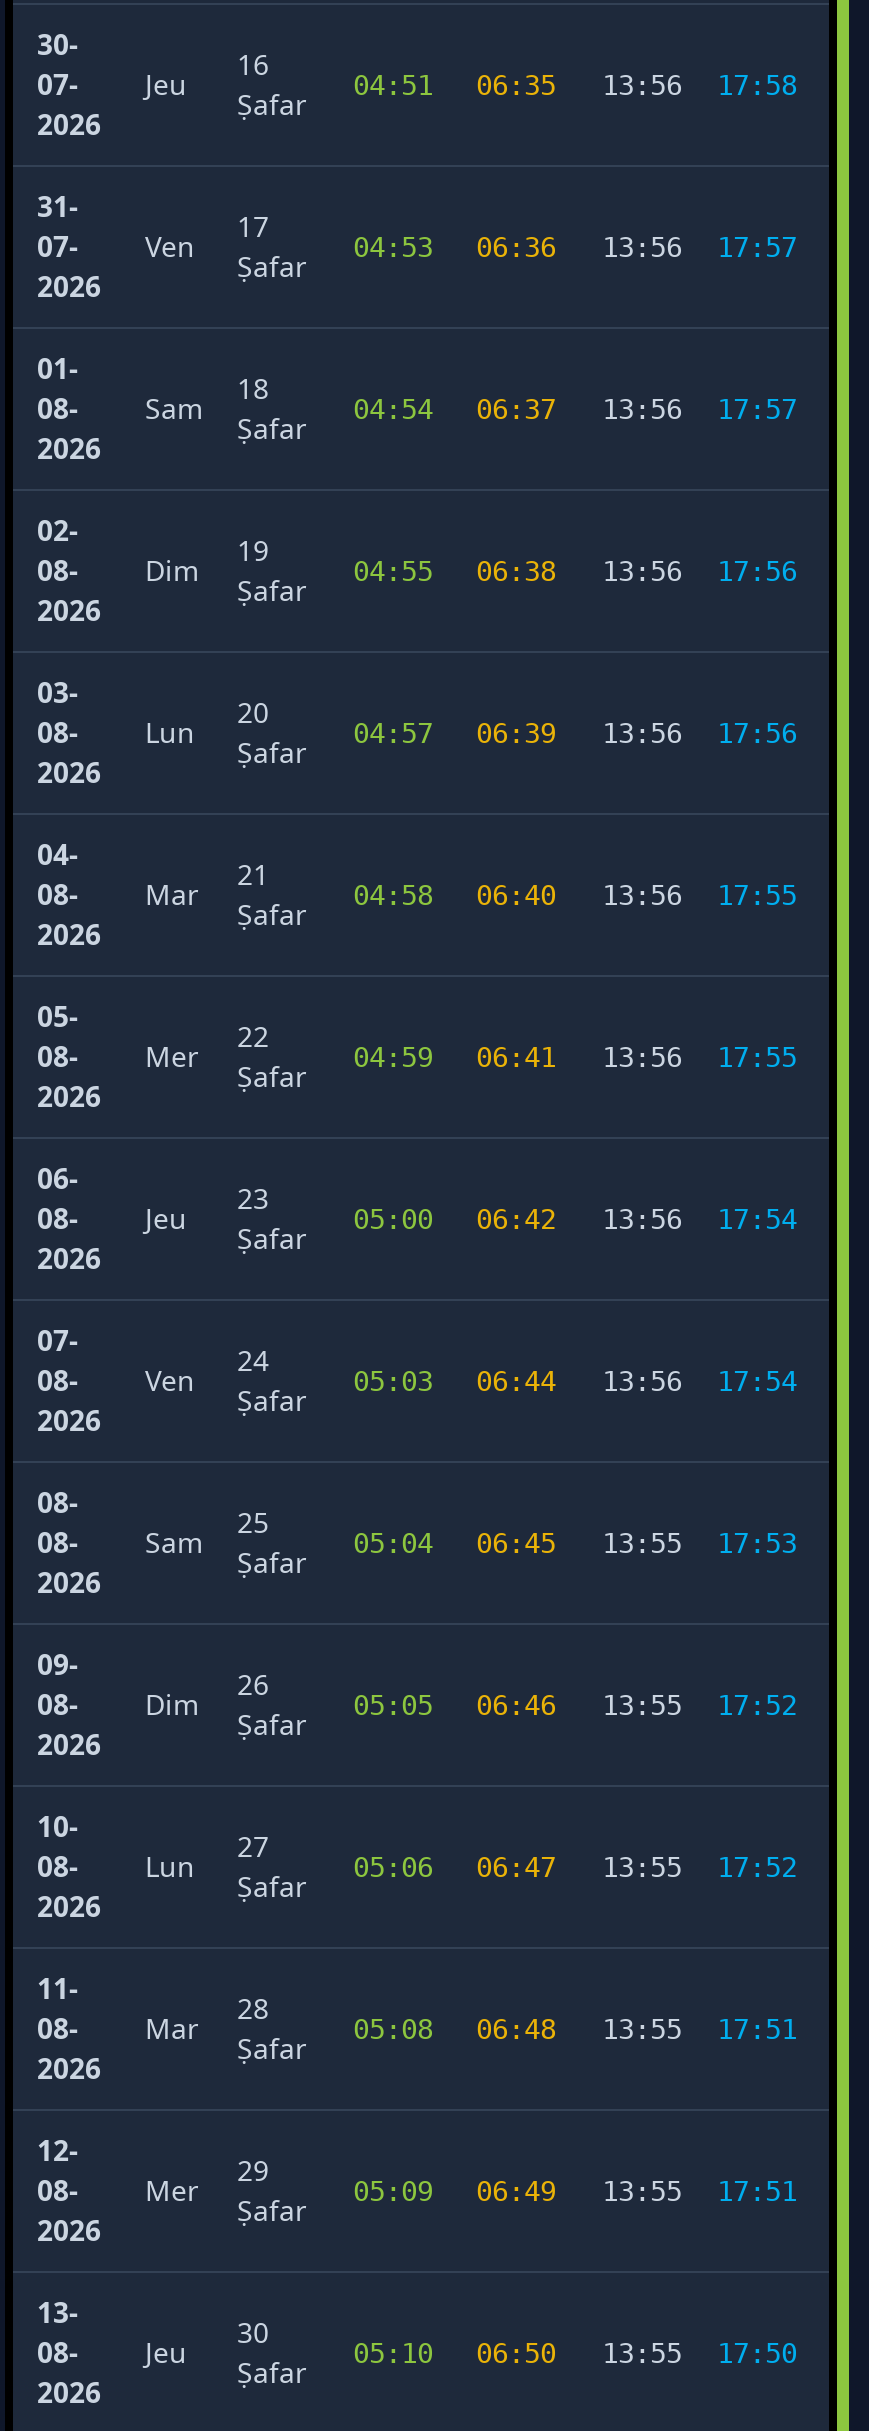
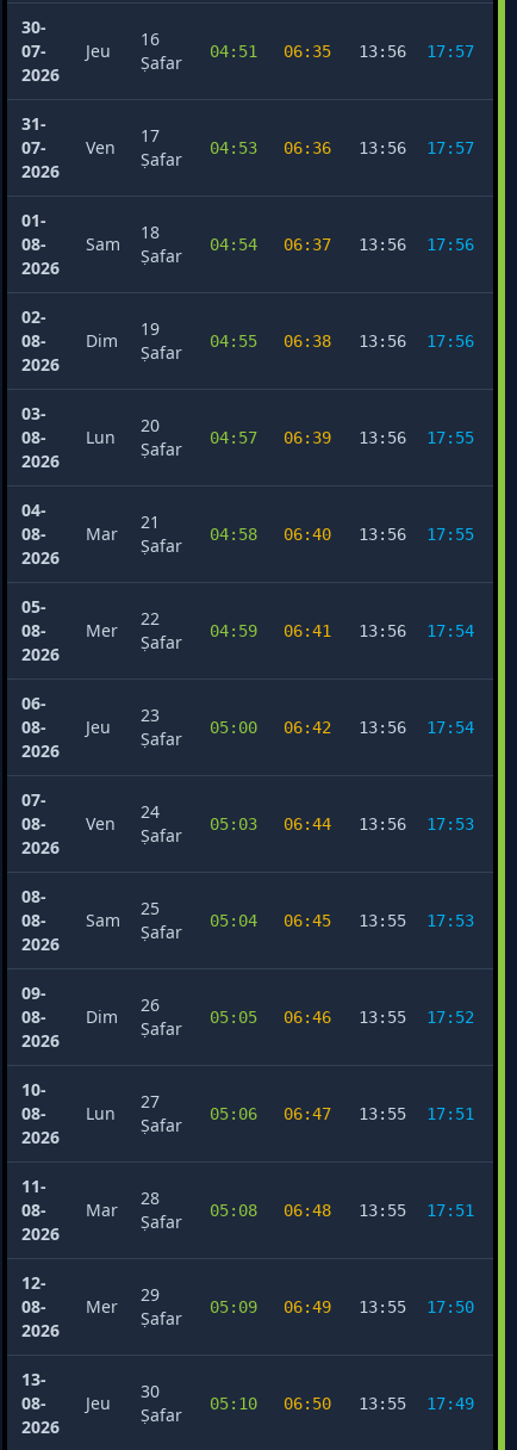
[717,69,797,101] 17:58 -> [426,42,474,61] 17:57
[717,393,797,425] 17:57 -> [426,235,474,254] 17:56
[717,717,797,749] 17:56 -> [426,428,474,447] 17:55
[717,1041,797,1073] 17:55 -> [426,621,474,640] 17:54
[717,1365,797,1397] 17:54 -> [426,814,474,834] 17:53
[717,1851,797,1883] 17:52 -> [426,1104,474,1123] 17:51
[717,2175,797,2207] 17:51 -> [426,1297,474,1316] 17:50
[717,2337,797,2369] 17:50 -> [426,1394,474,1413] 17:49

